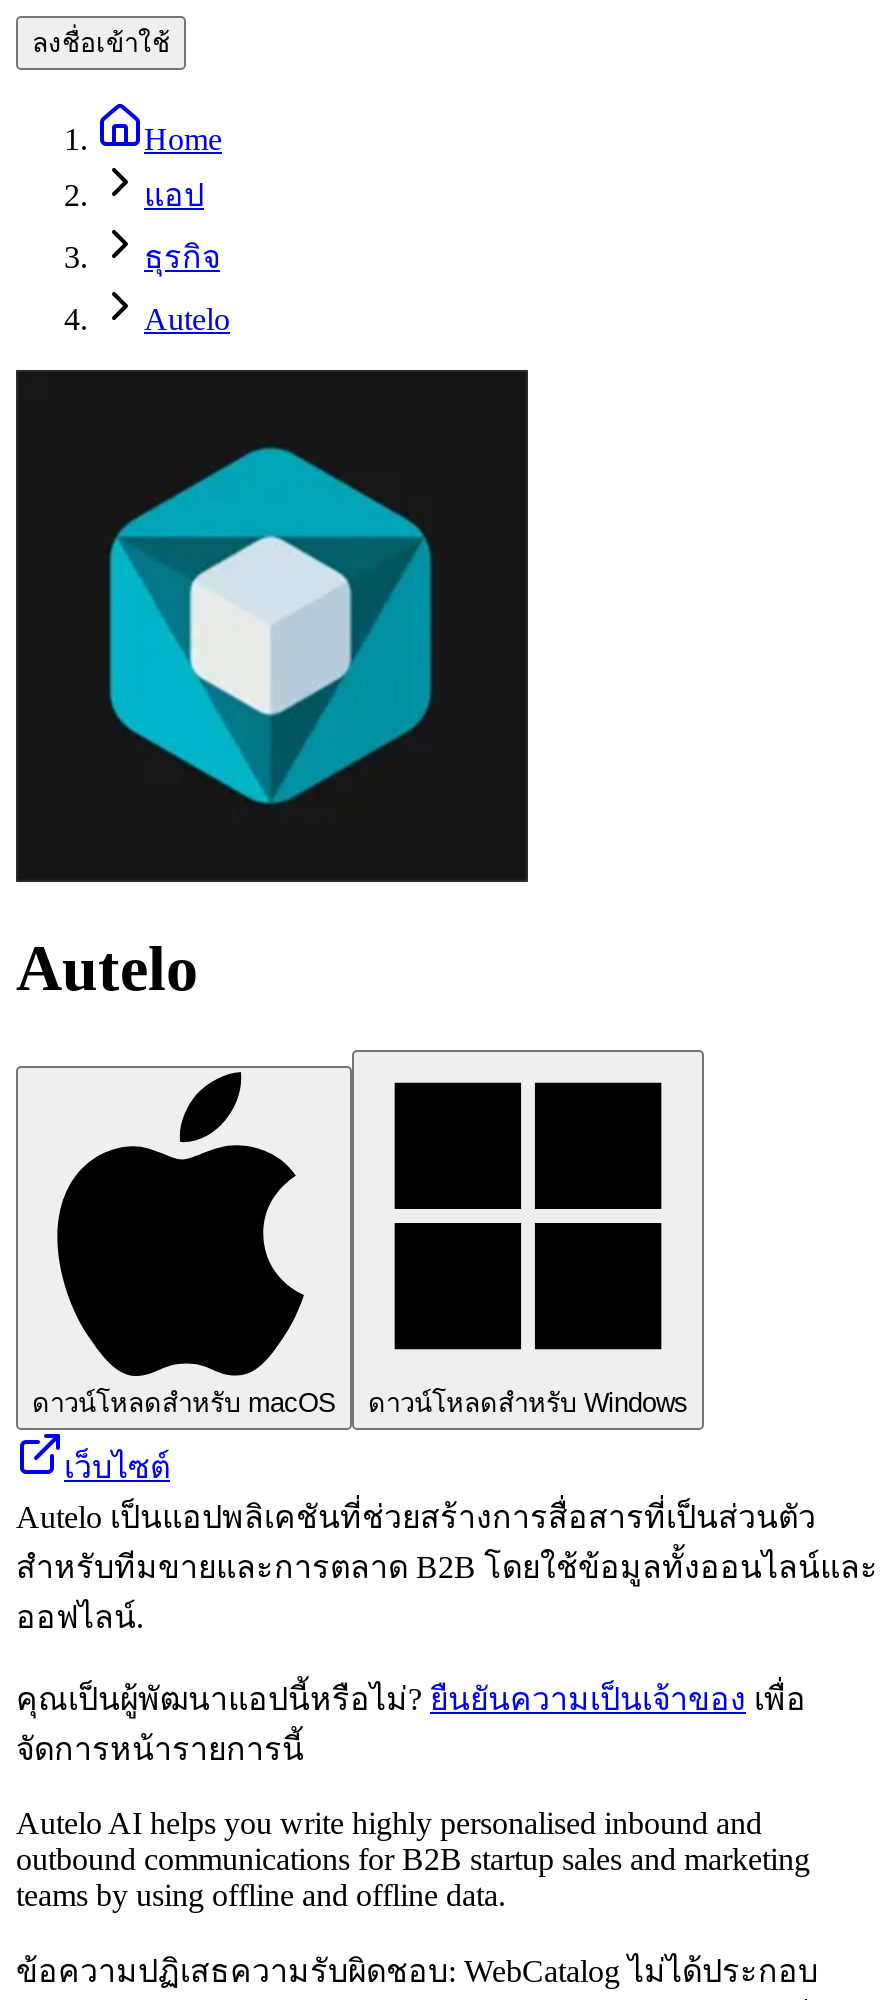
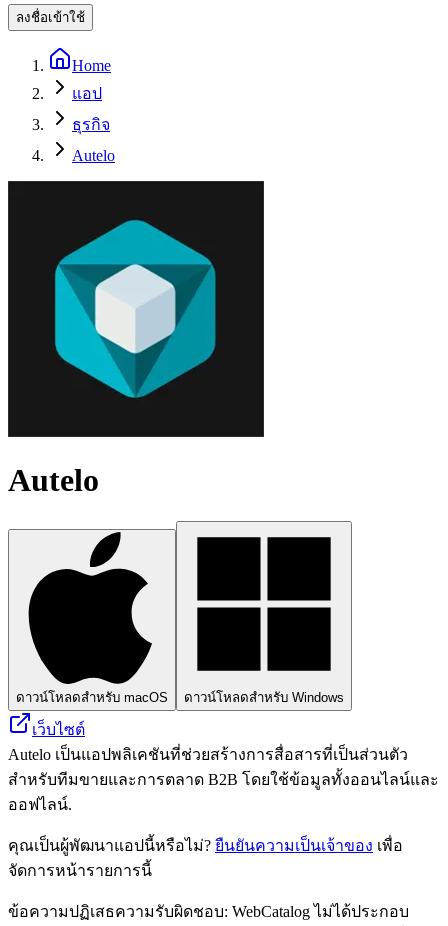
[16,1806,810,1912] Autelo AI helps you write highly personalised inbound and | outbound communications for B2B startup sales and marketing | teams by using offline and offline data. -> none

